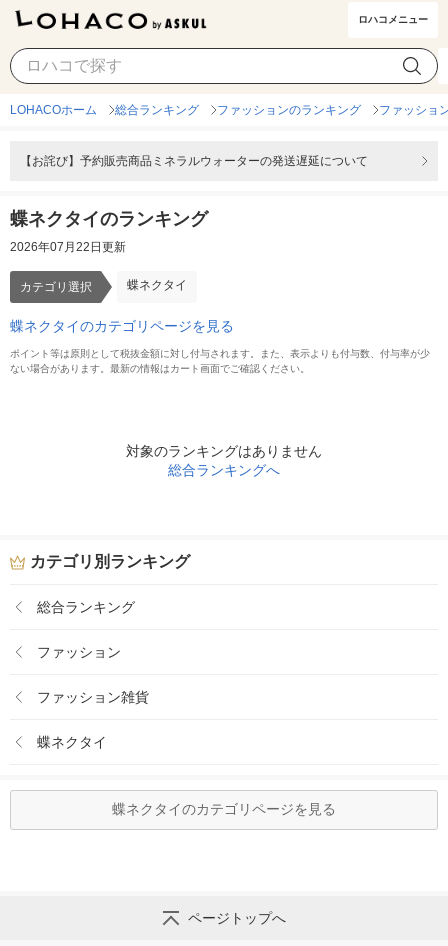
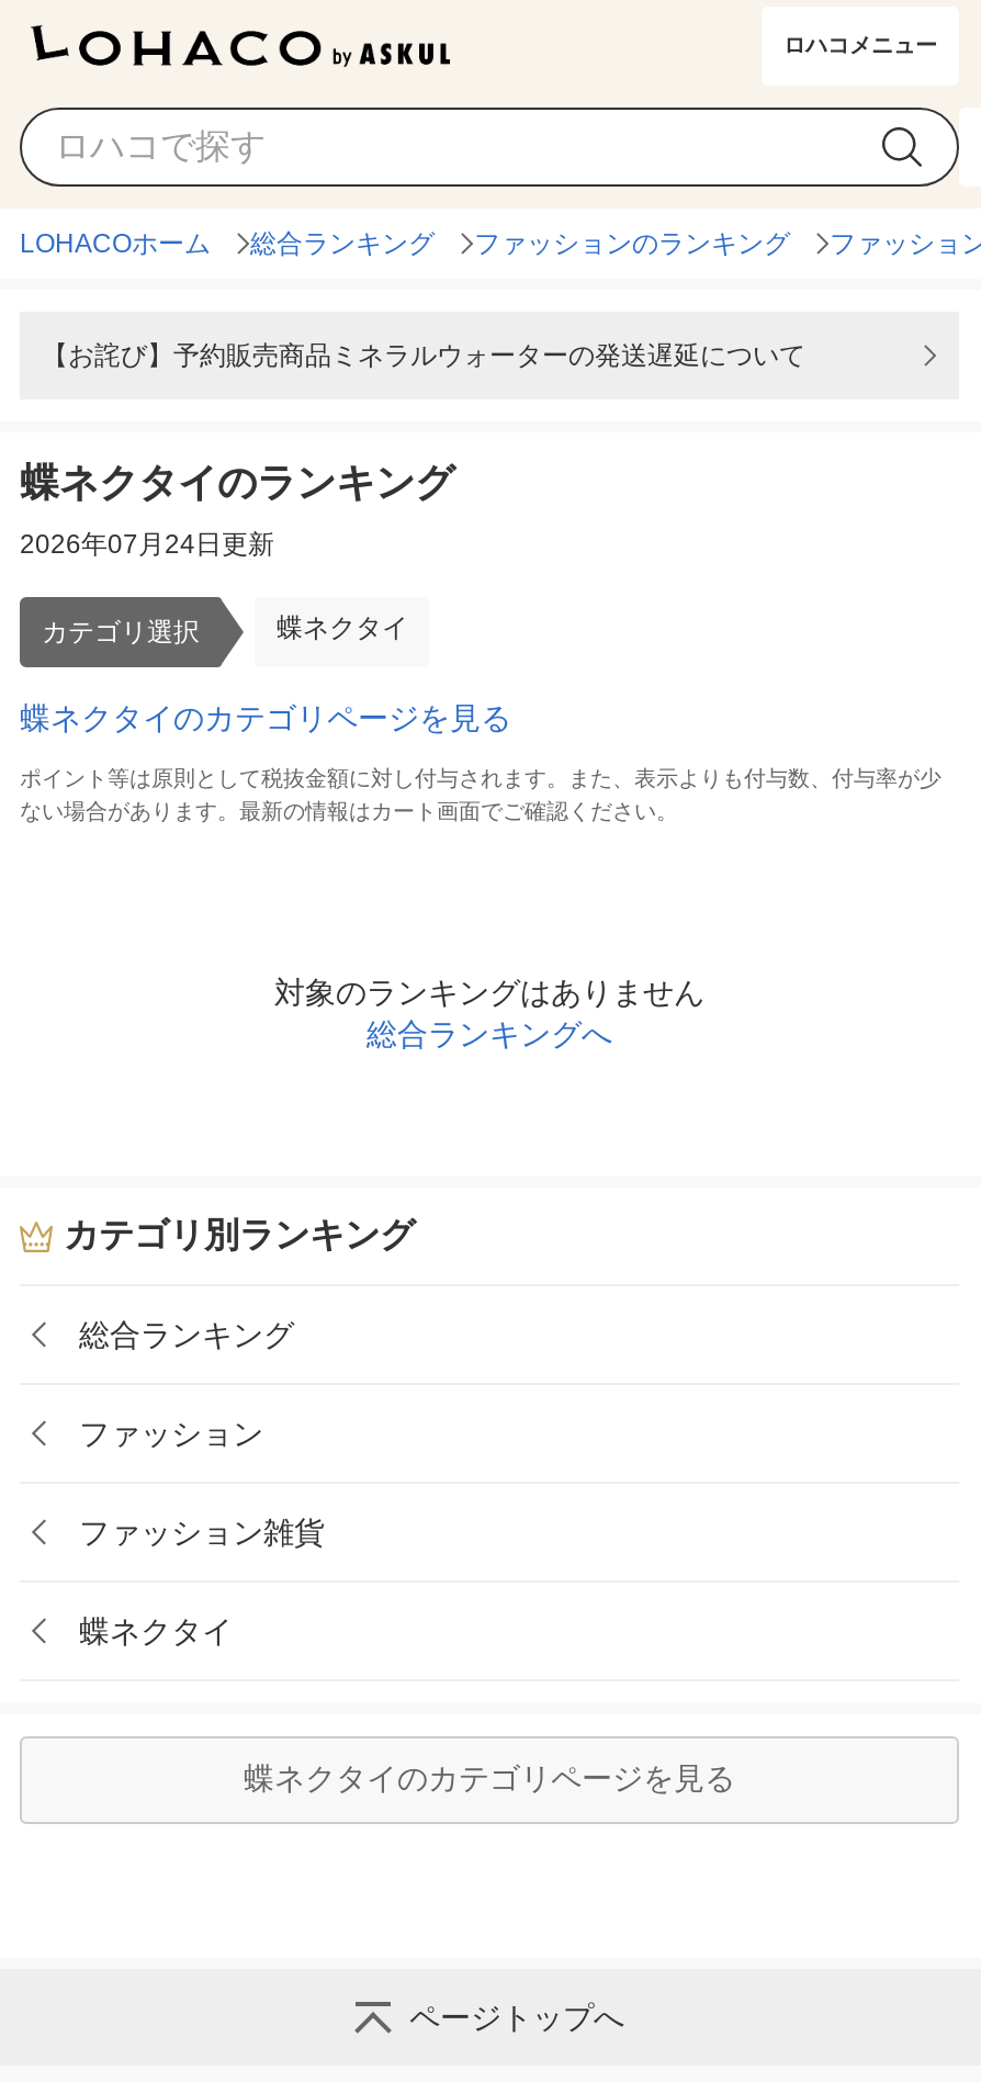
[10,240,126,254] 2026年07月22日更新 -> [20,529,274,560] 2026年07月24日更新

